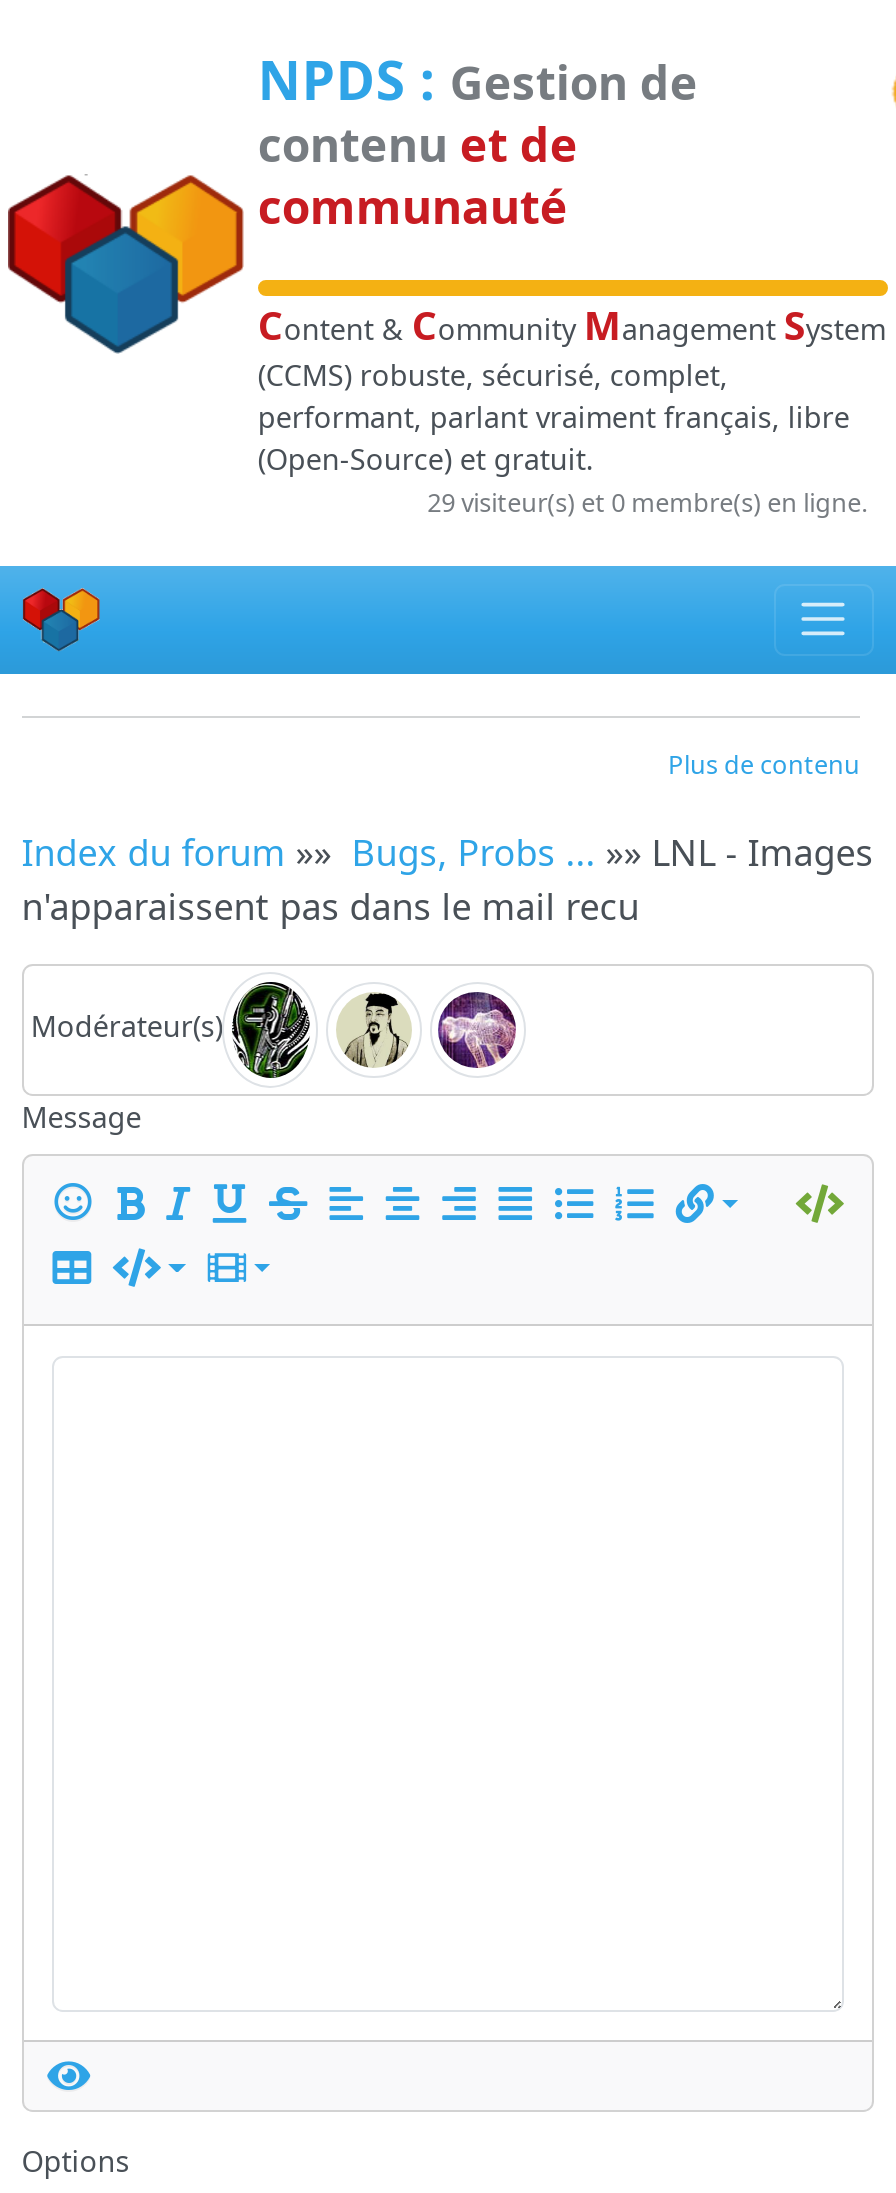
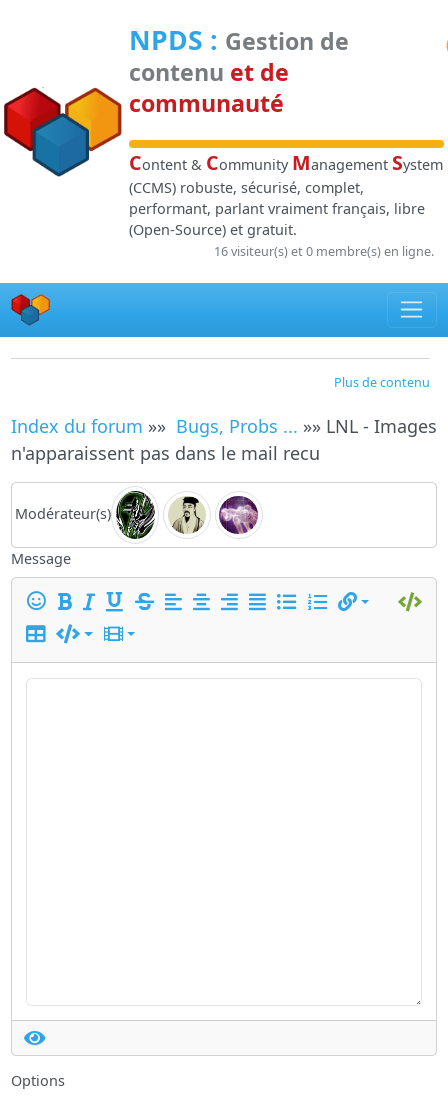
[427,487,867,521] 29 visiteur(s) et 0 membre(s) en ligne. -> [214,243,434,260] 16 visiteur(s) et 0 membre(s) en ligne.

